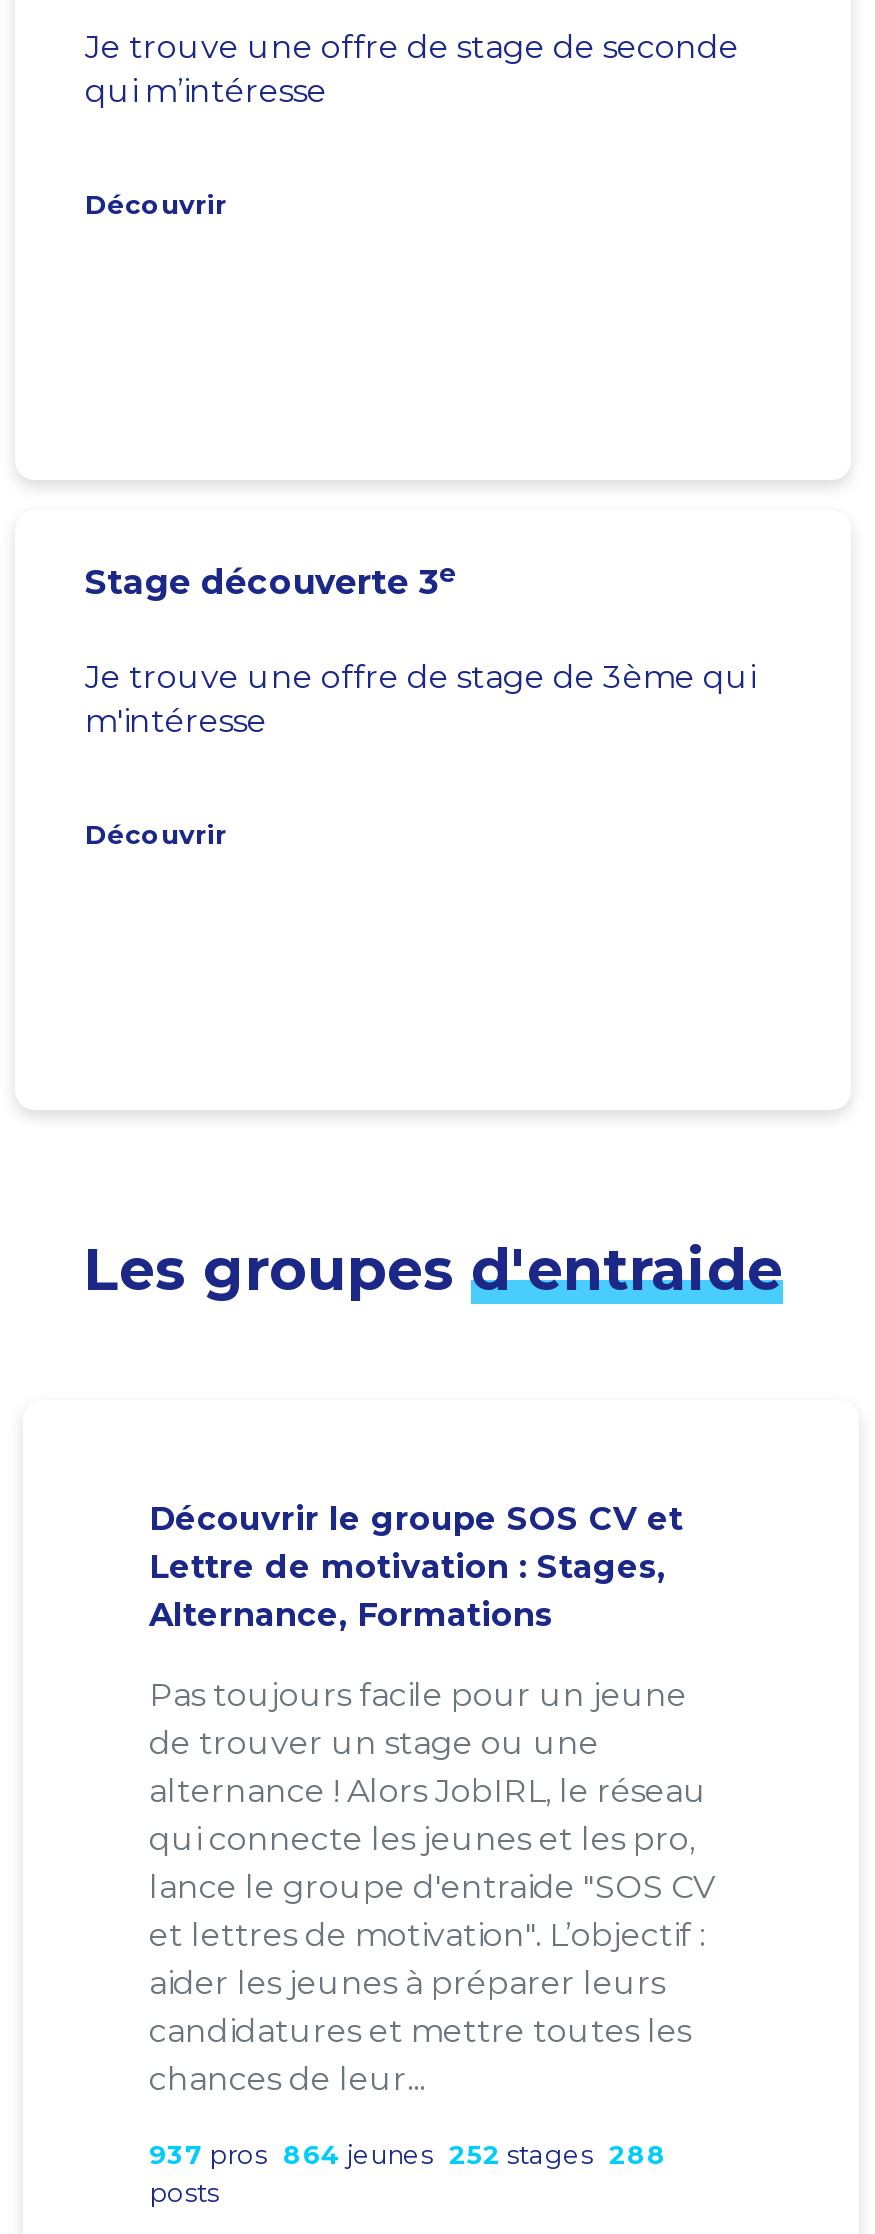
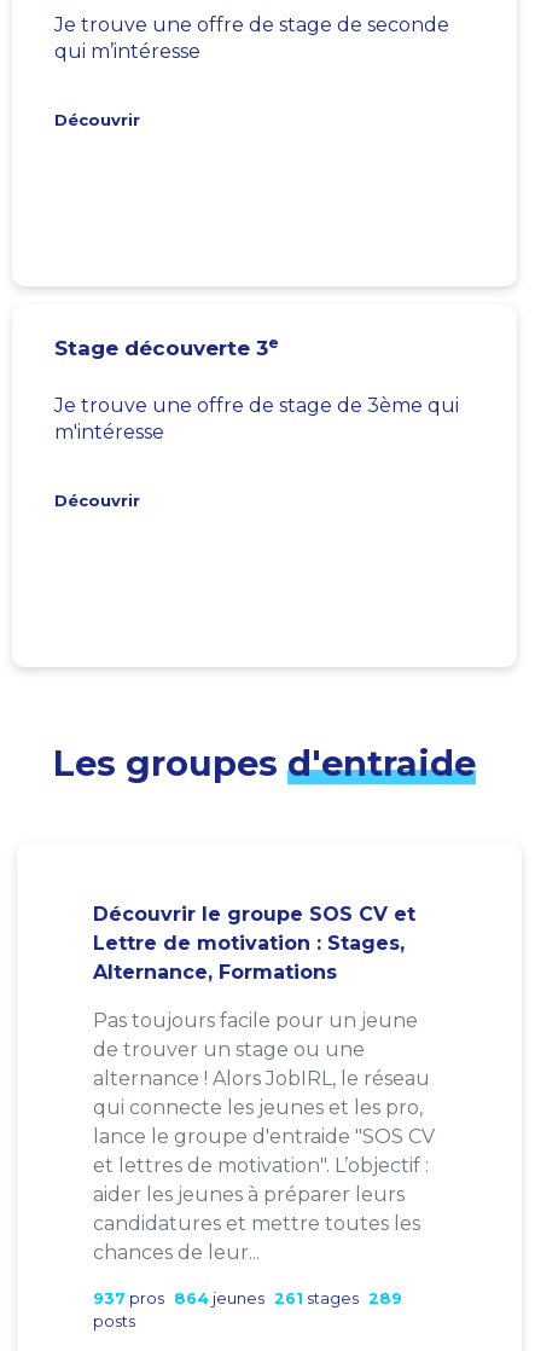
[149,2140,667,2170] 937 pros 864 jeunes 252 stages 288 -> [93,1289,402,1307] 937 pros 864 jeunes 261 stages 289

